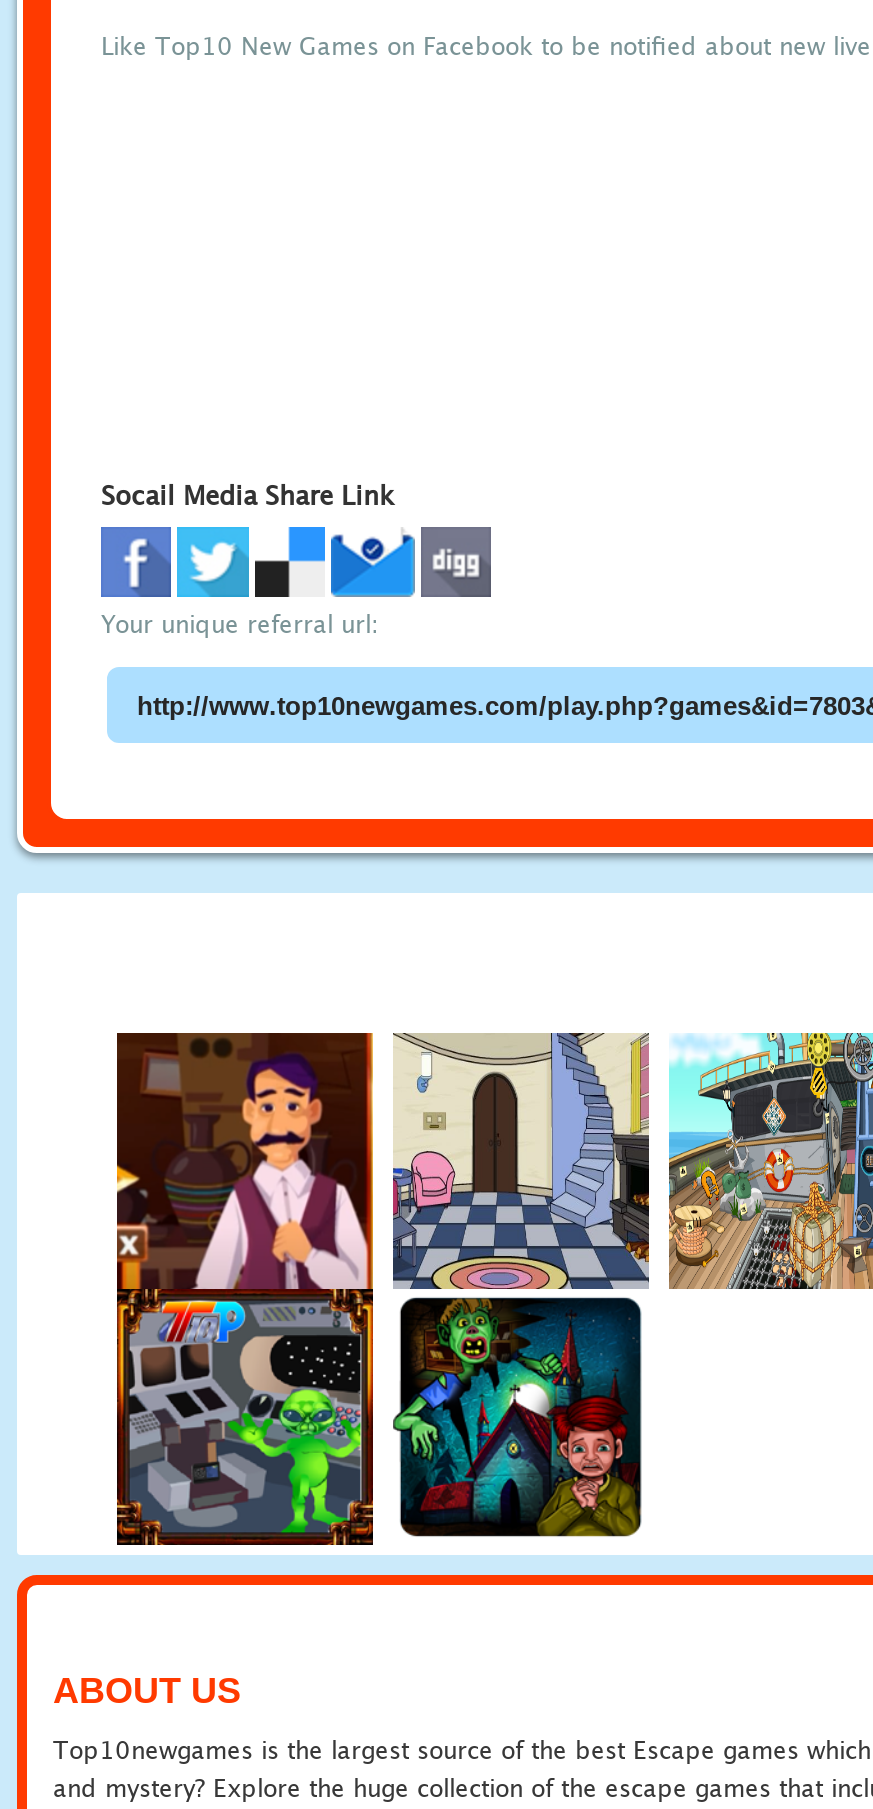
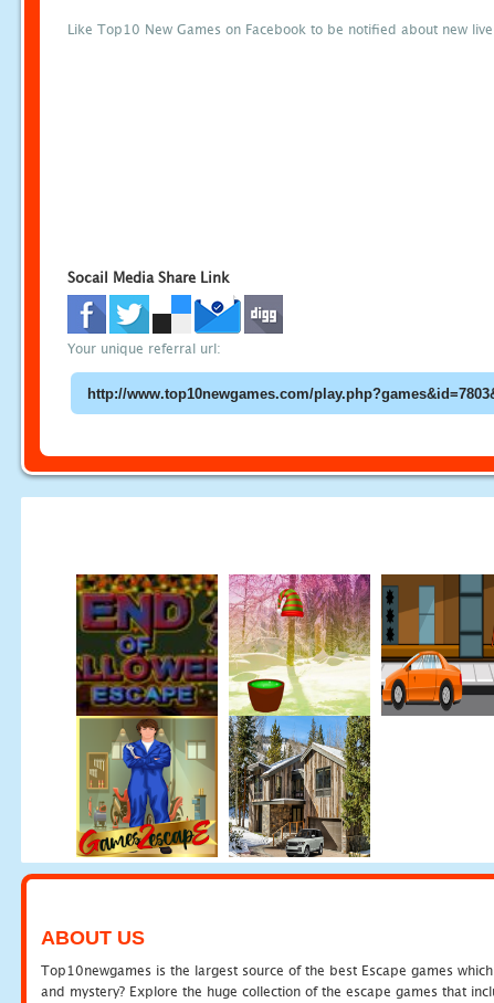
[115,1031,375,1547] [image] -> [75,573,219,858] [image]
[391,1031,651,1545] [image] -> [228,573,371,858] [image]
[667,1031,867,1289] [image] -> [380,573,491,716] [image]

